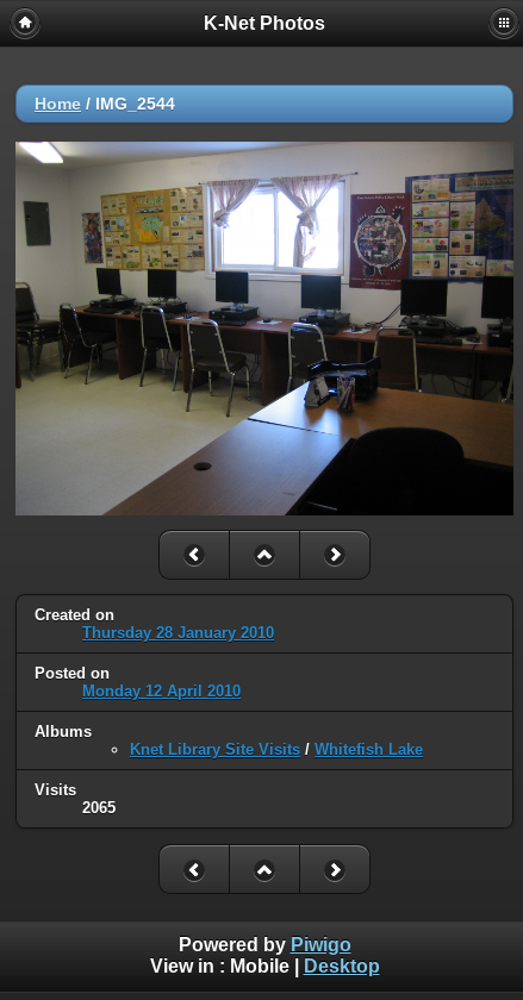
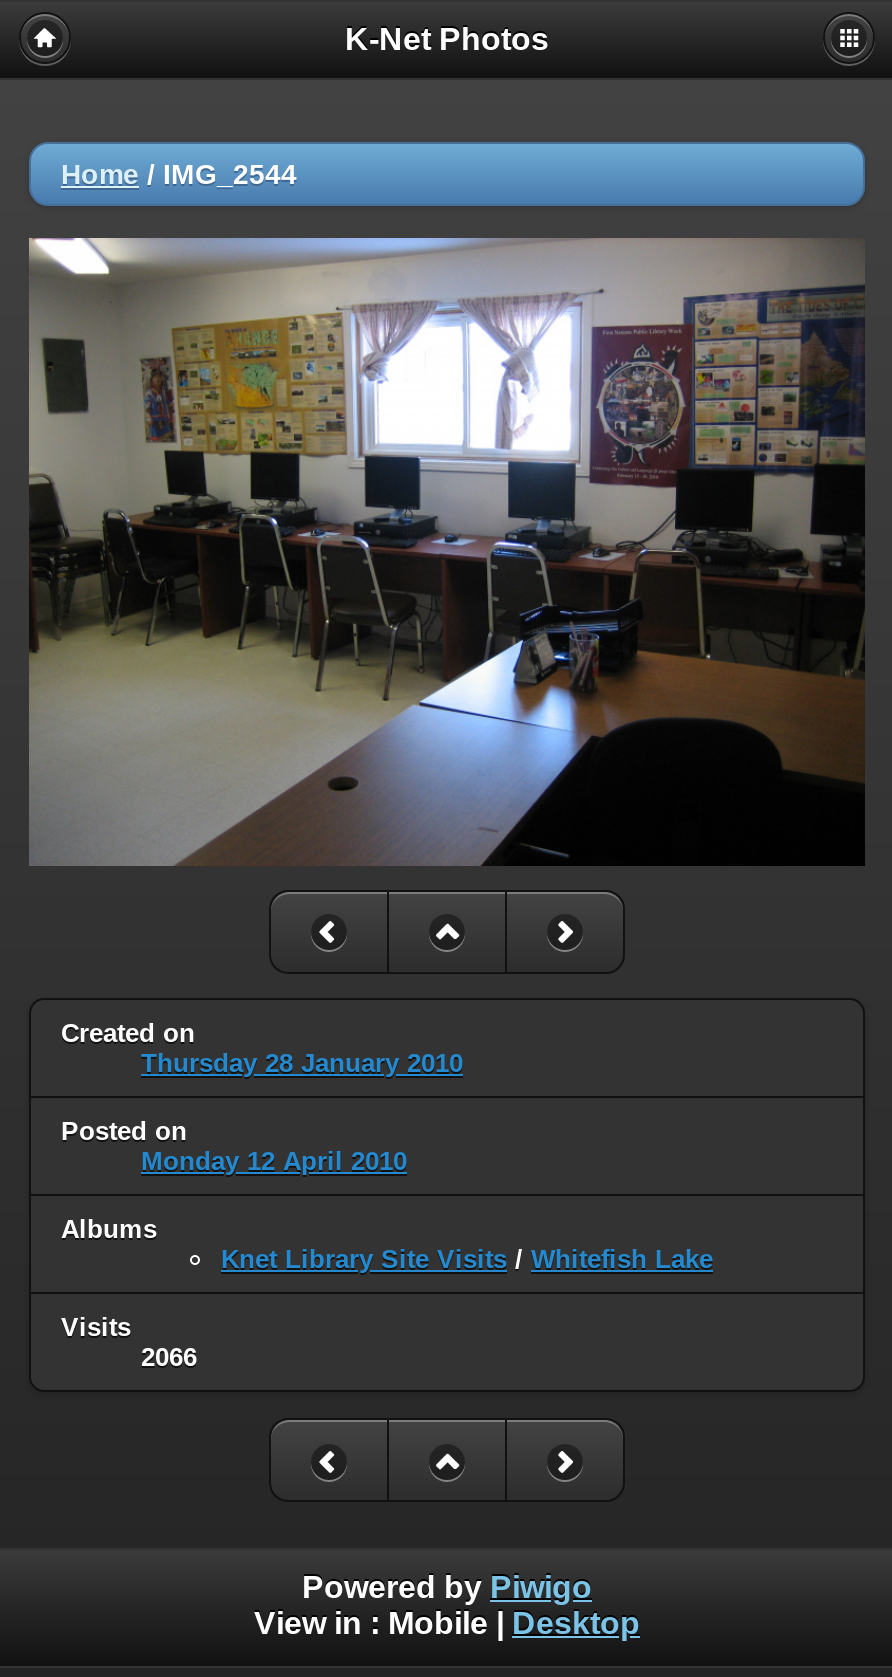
[82,799,116,817] 2065 -> [141,1342,197,1372] 2066

